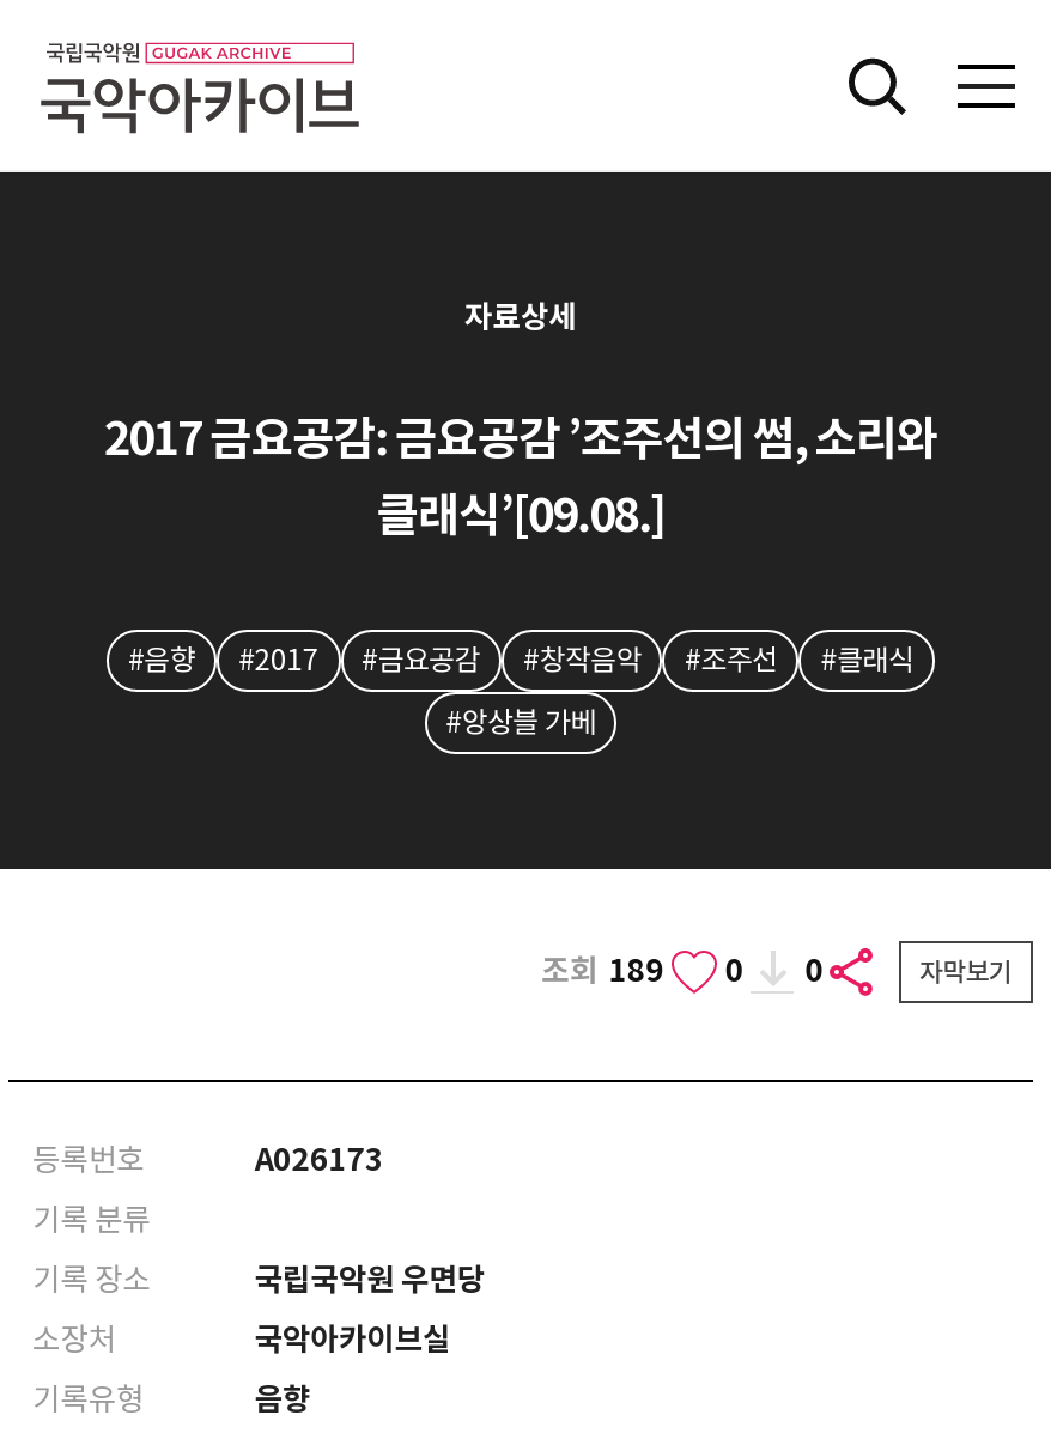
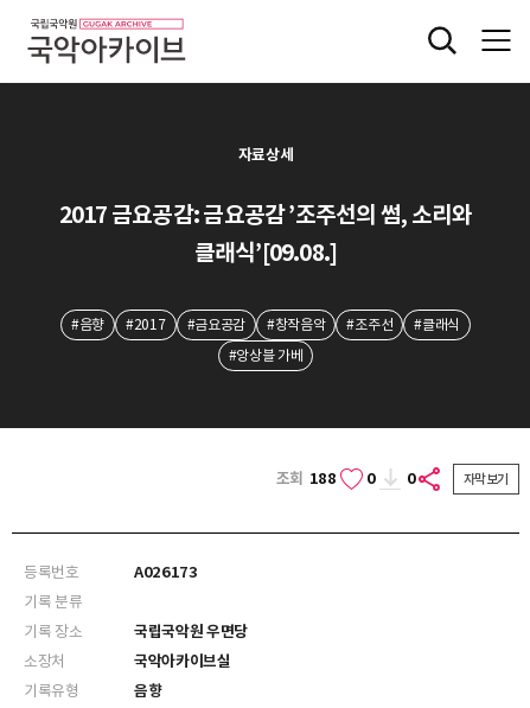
[541,952,823,992] 조회 189 0 0 -> [276,469,415,489] 조회 188 0 0

